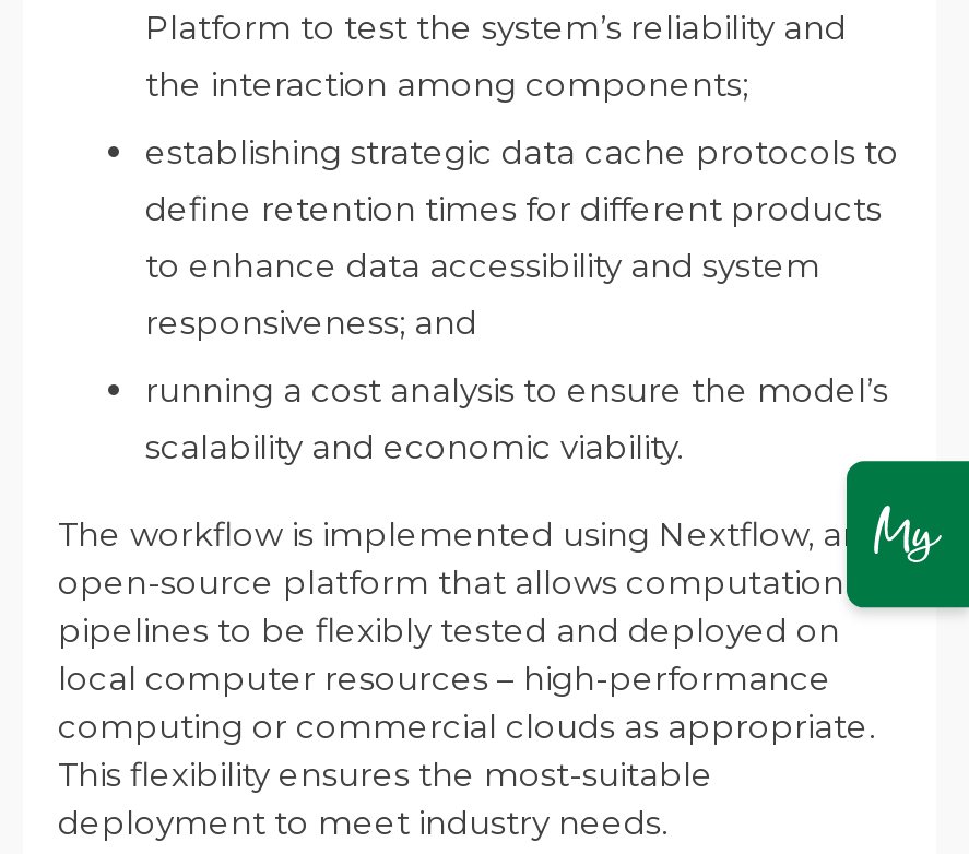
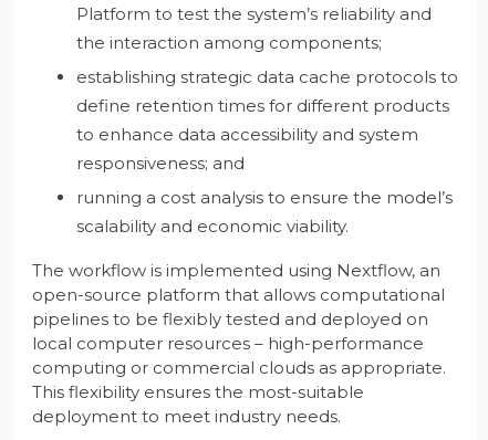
[844,459,962,612] [image] -> none

